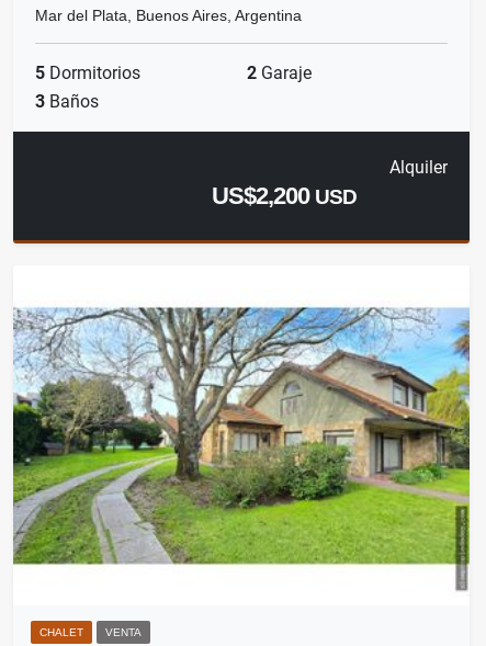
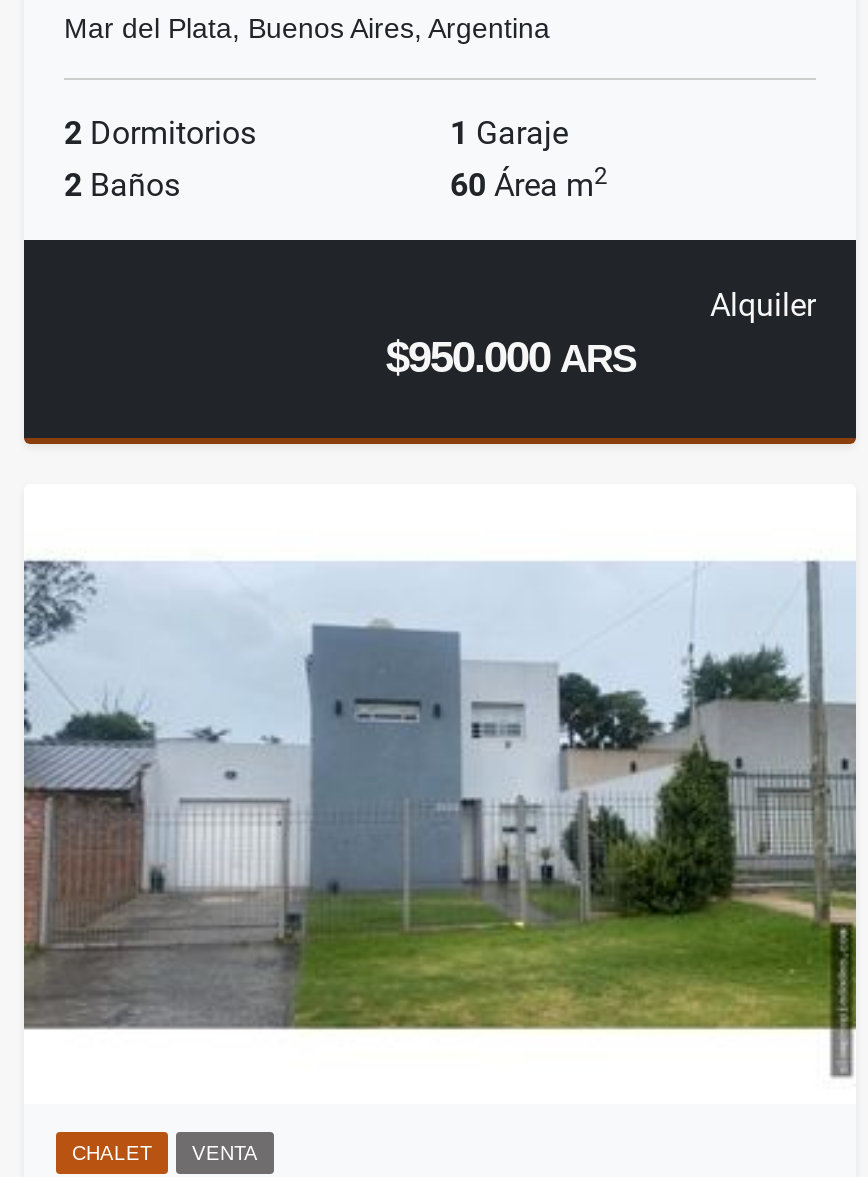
[35,63,312,112] 5 Dormitorios | 2 Garaje | 3 Baños -> [64,114,608,204] 2 Dormitorios | 1 Garaje | 2 Baños | 60 Área m2
[212,182,356,210] US$2,200 USD -> [386,332,636,382] $950.000 ARS
[12,306,471,565] [image] -> [22,560,858,1030] [image]

